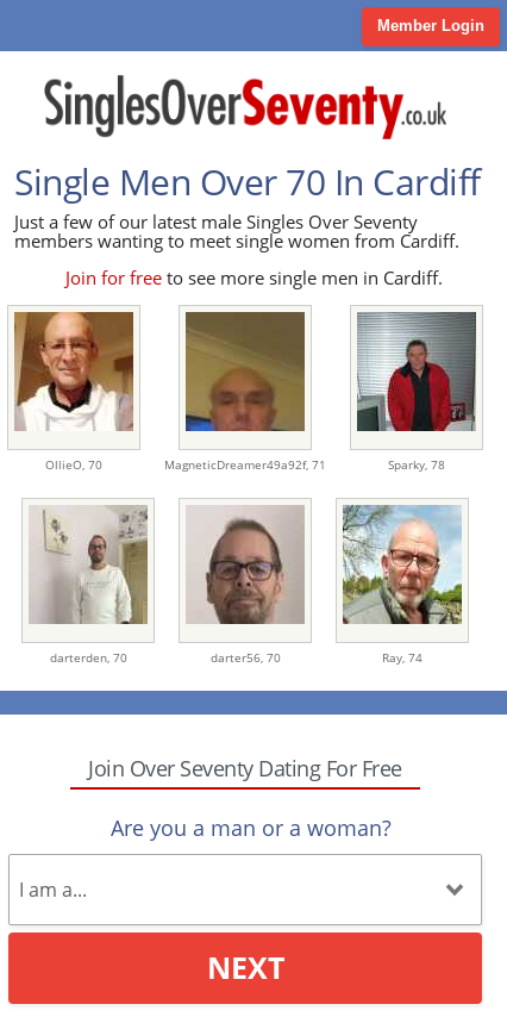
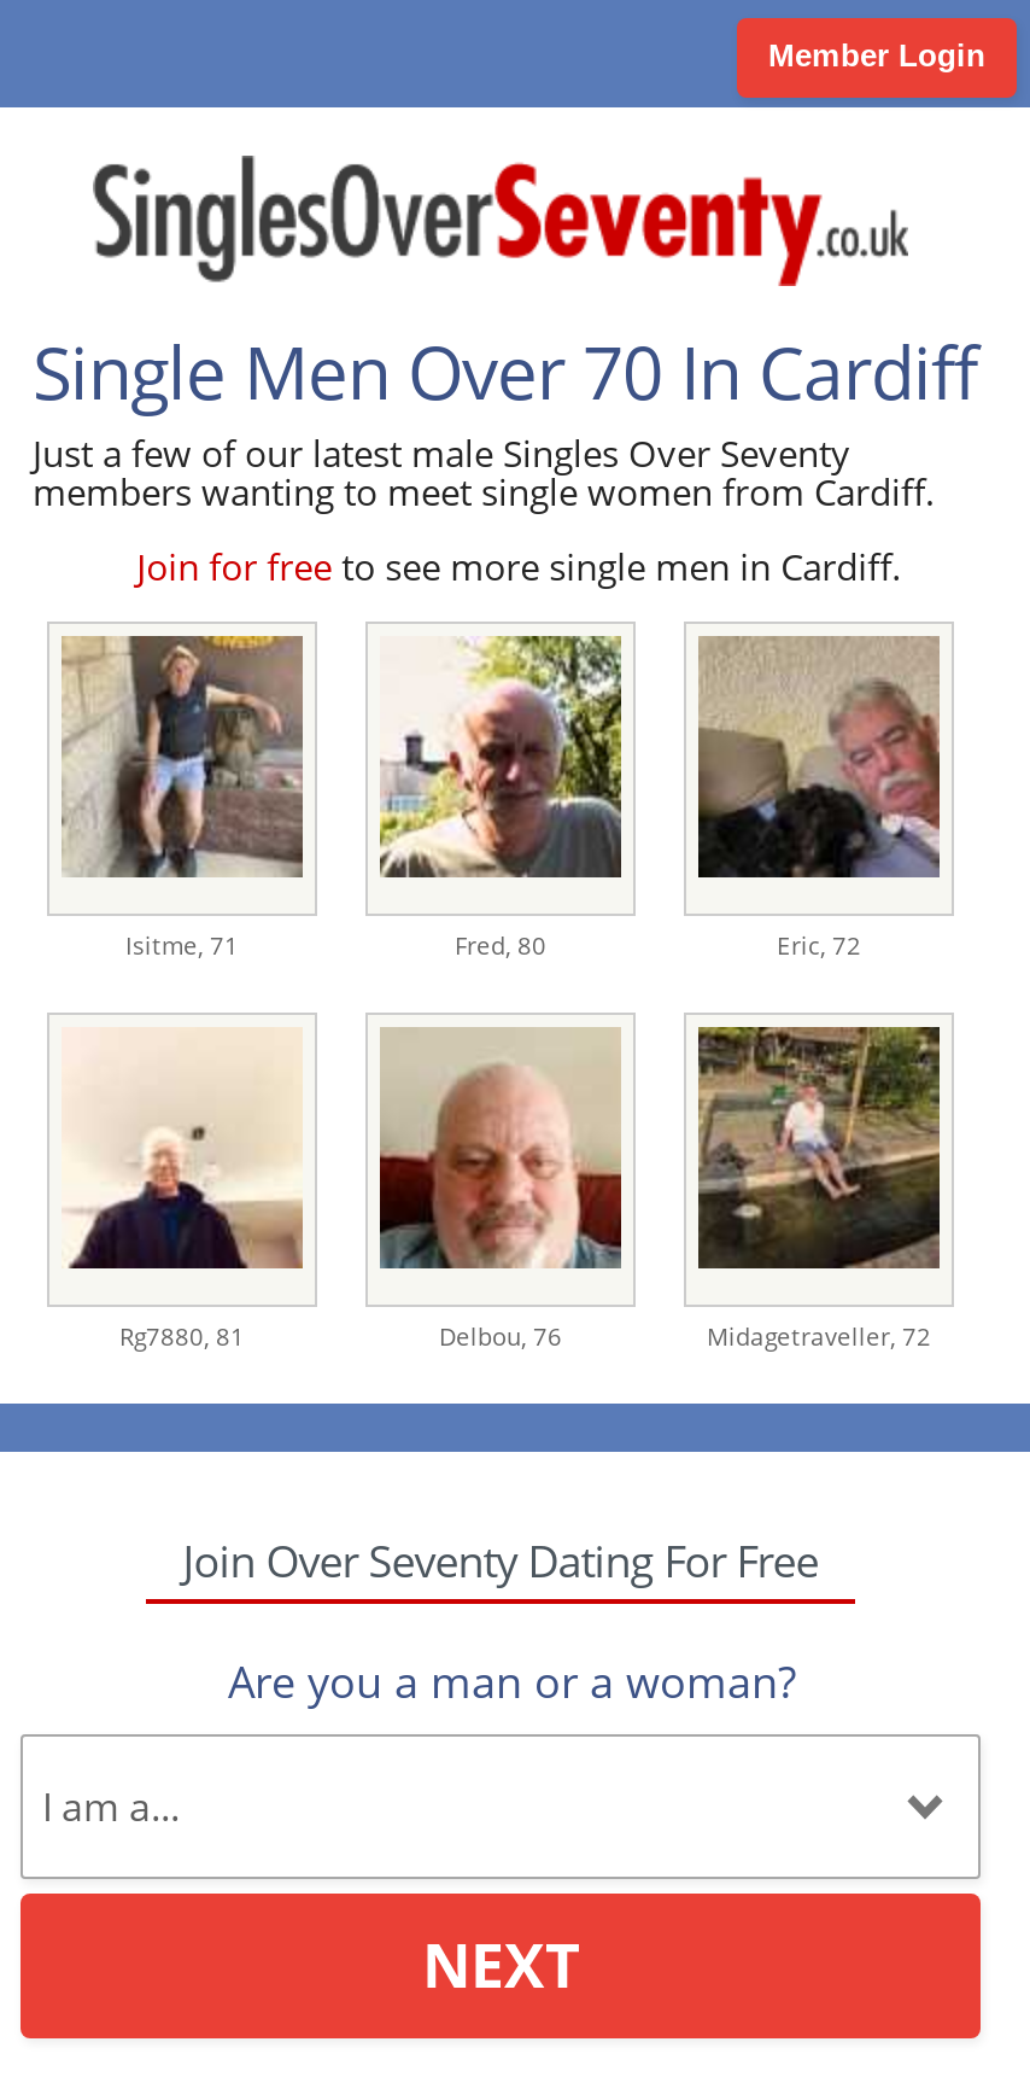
[13,311,445,473] [image] | OllieO, 70 | MagneticDreamer49a92f, 71 | Sparky, 78 -> [33,634,861,961] [image] | Isitme, 71 | Fred, 80 | Eric, 72
[184,311,305,432] [image] -> [380,636,624,880] [image]
[343,311,477,432] [image] -> [696,634,968,880] [image]
[29,505,422,665] [image] | darterden, 70 | darter56, 70 | Ray, 74 -> [64,1029,931,1352] [image] | Rg7880, 81 | Delbou, 76 | Midagetraveller, 72
[186,507,303,625] [image] -> [378,1029,621,1271] [image]
[343,504,463,625] [image] -> [696,1025,942,1271] [image]

